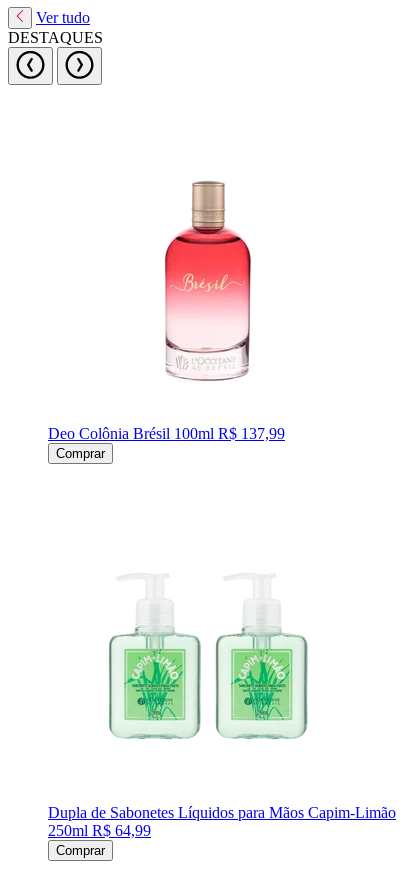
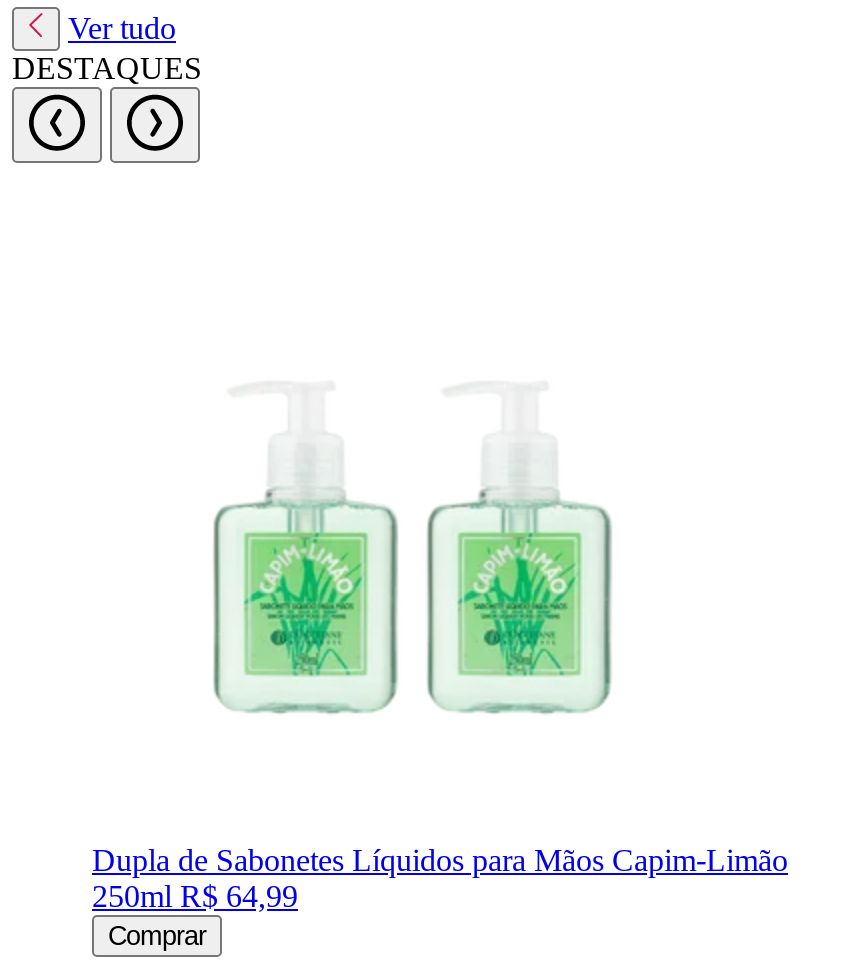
[164,180,252,382] [image] -> none
[48,425,285,461] Deo Colônia Brésil 100ml R$ 137,99 | Comprar -> none

